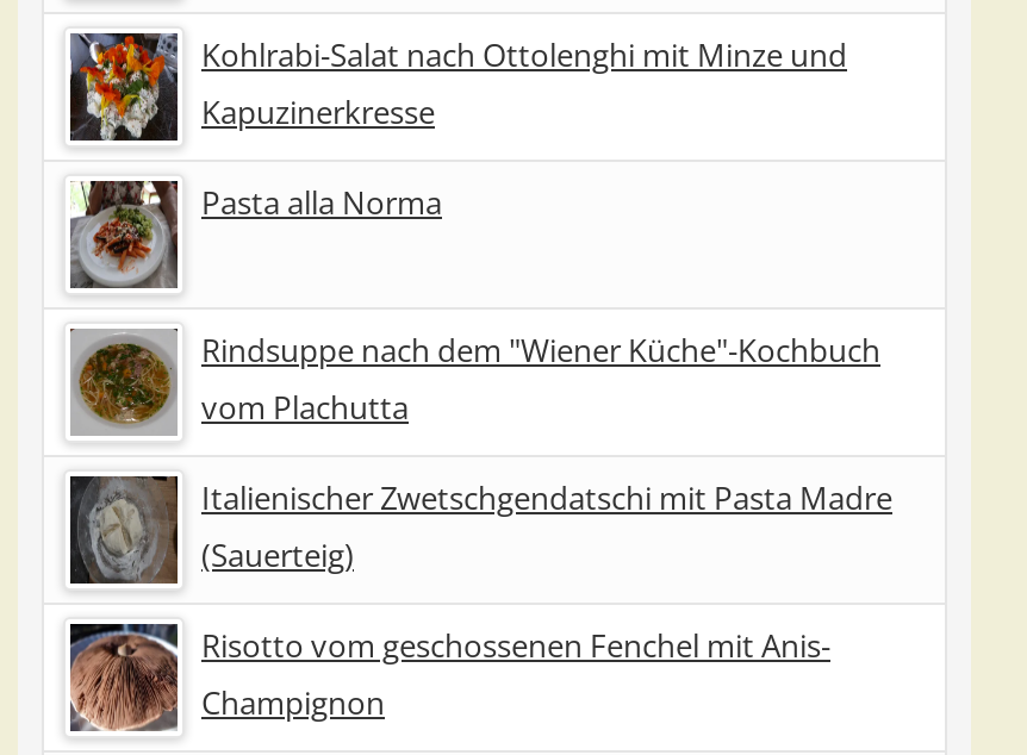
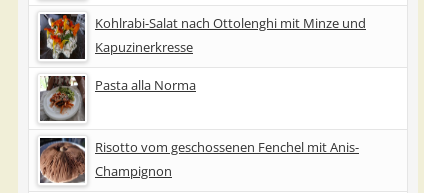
[73,329,892,577] [image] | Rindsuppe nach dem "Wiener Küche"-Kochbuch | vom Plachutta | Italienischer Zwetschgendatschi mit Pasta Madre | (Sauerteig) -> none
[68,474,168,581] [image] -> none

